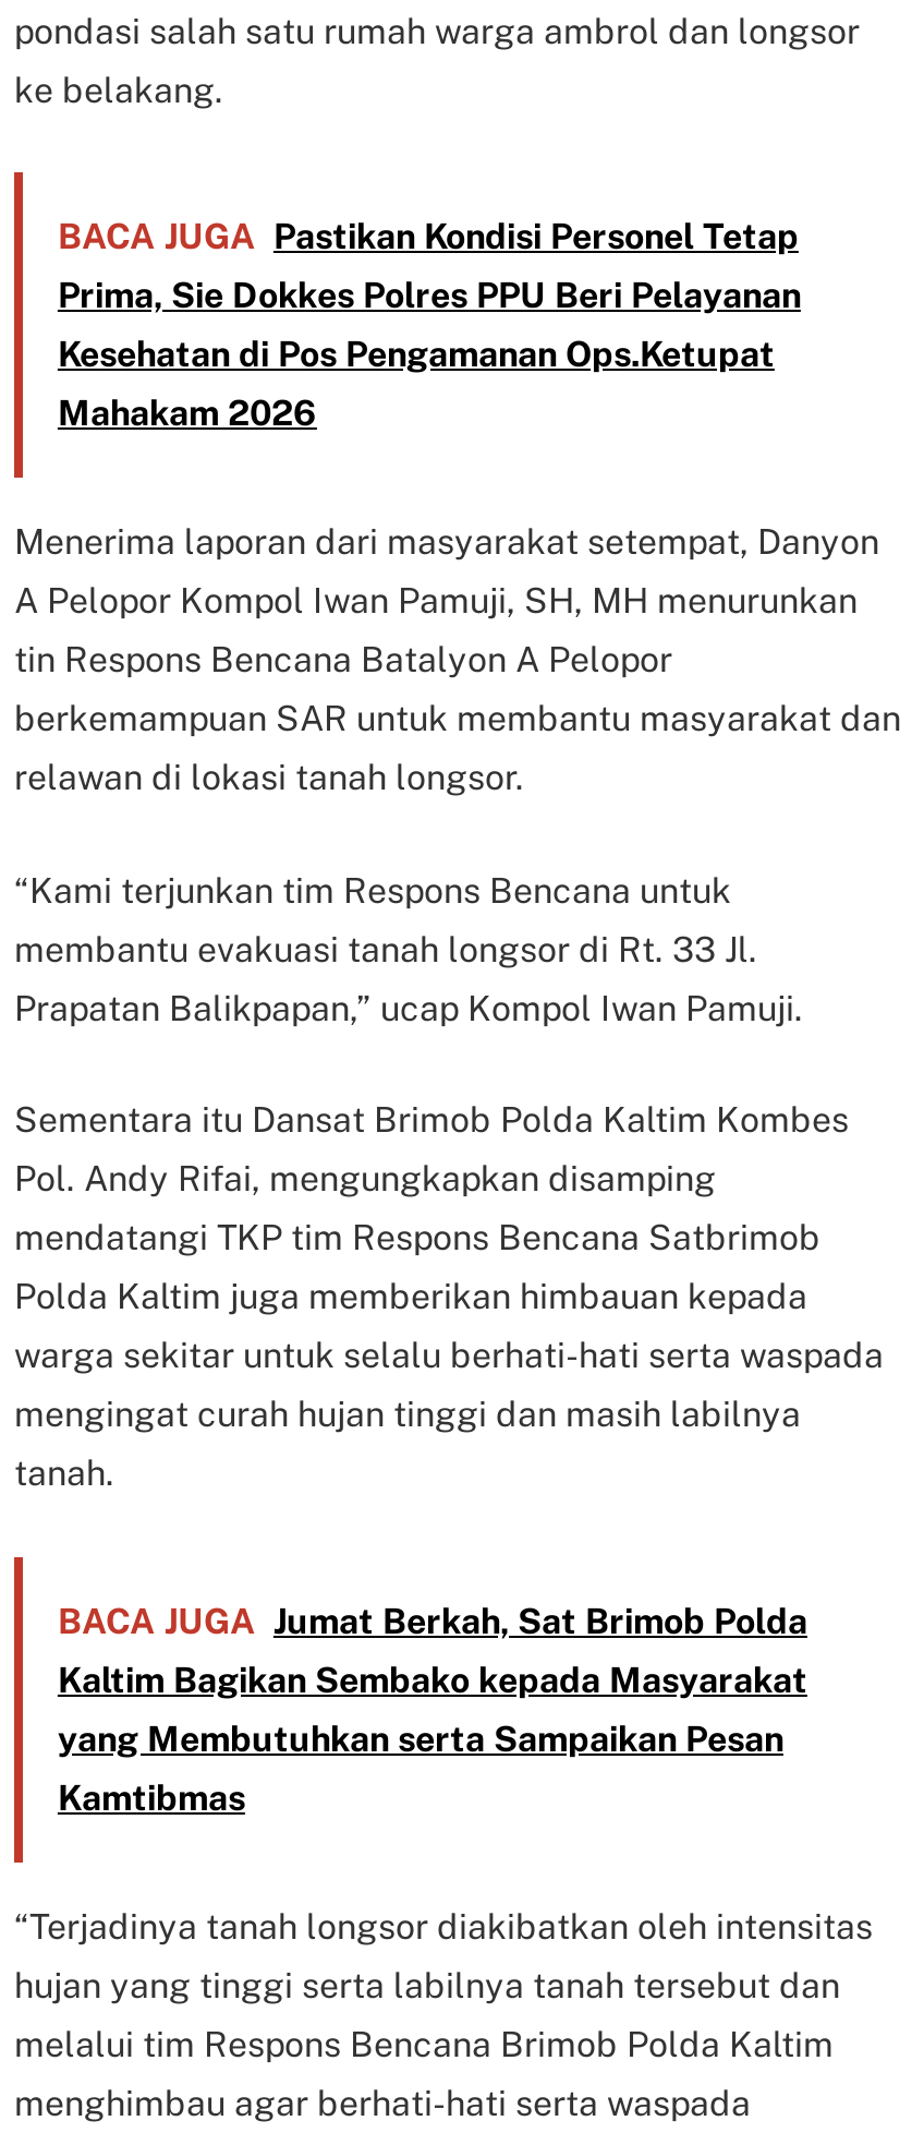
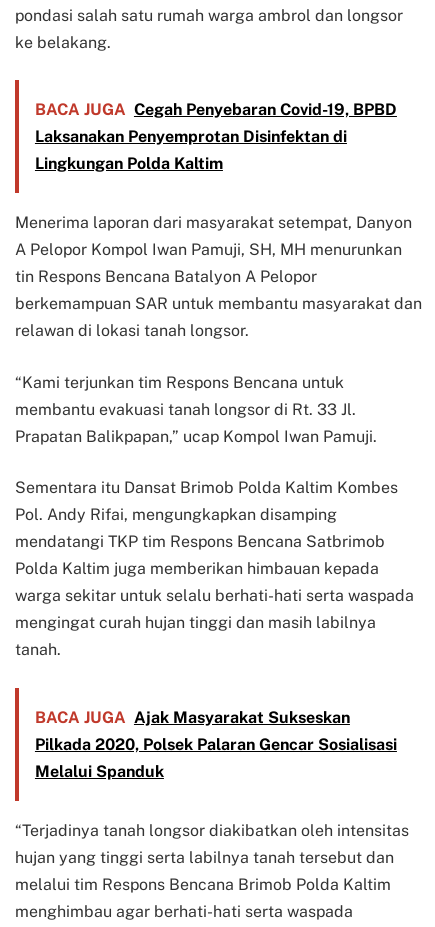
[58,216,801,434] BACA JUGA Pastikan Kondisi Personel Tetap | Prima, Sie Dokkes Polres PPU Beri Pelayanan | Kesehatan di Pos Pengamanan Ops.Ketupat | Mahakam 2026 -> [35,100,397,173] BACA JUGA Cegah Penyebaran Covid-19, BPBD | Laksanakan Penyemprotan Disinfektan di | Lingkungan Polda Kaltim
[58,1600,807,1818] BACA JUGA Jumat Berkah, Sat Brimob Polda | Kaltim Bagikan Sembako kepada Masyarakat | yang Membutuhkan serta Sampaikan Pesan | Kamtibmas -> [35,708,397,781] BACA JUGA Ajak Masyarakat Sukseskan | Pilkada 2020, Polsek Palaran Gencar Sosialisasi | Melalui Spanduk

